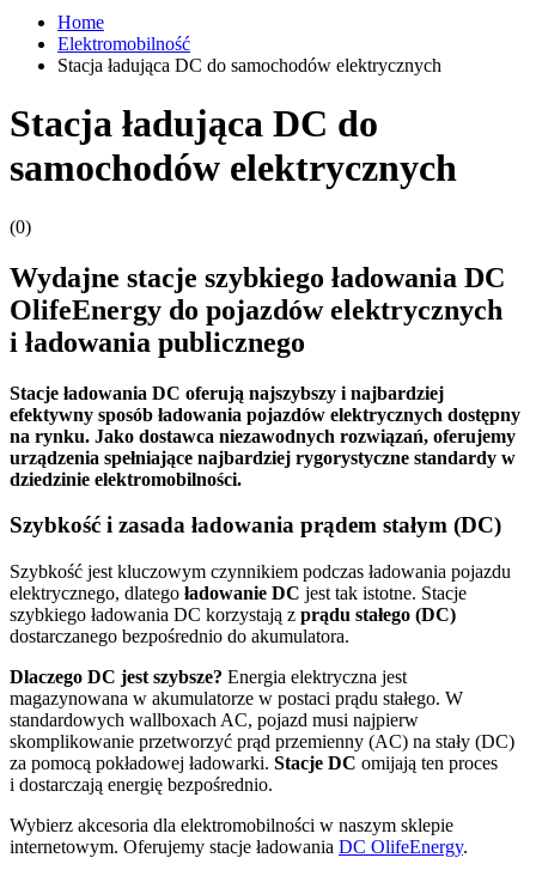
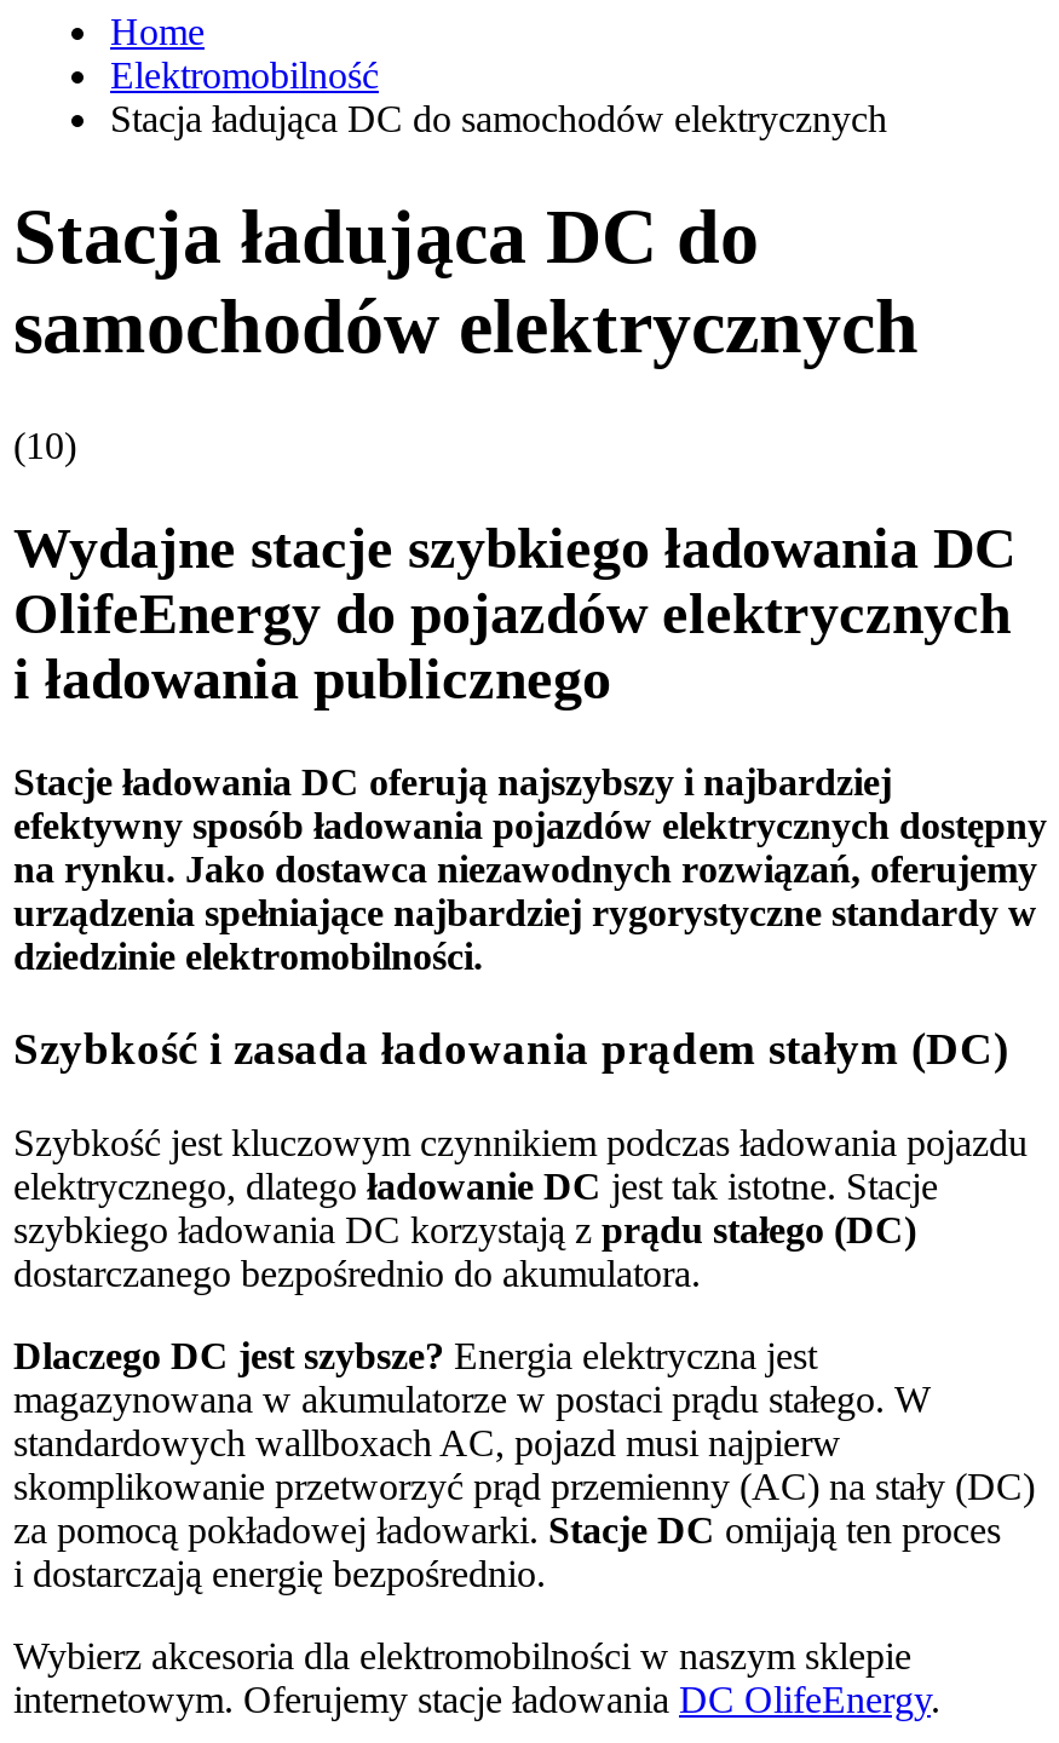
[10,216,31,237] (0) -> [13,425,76,466] (10)

